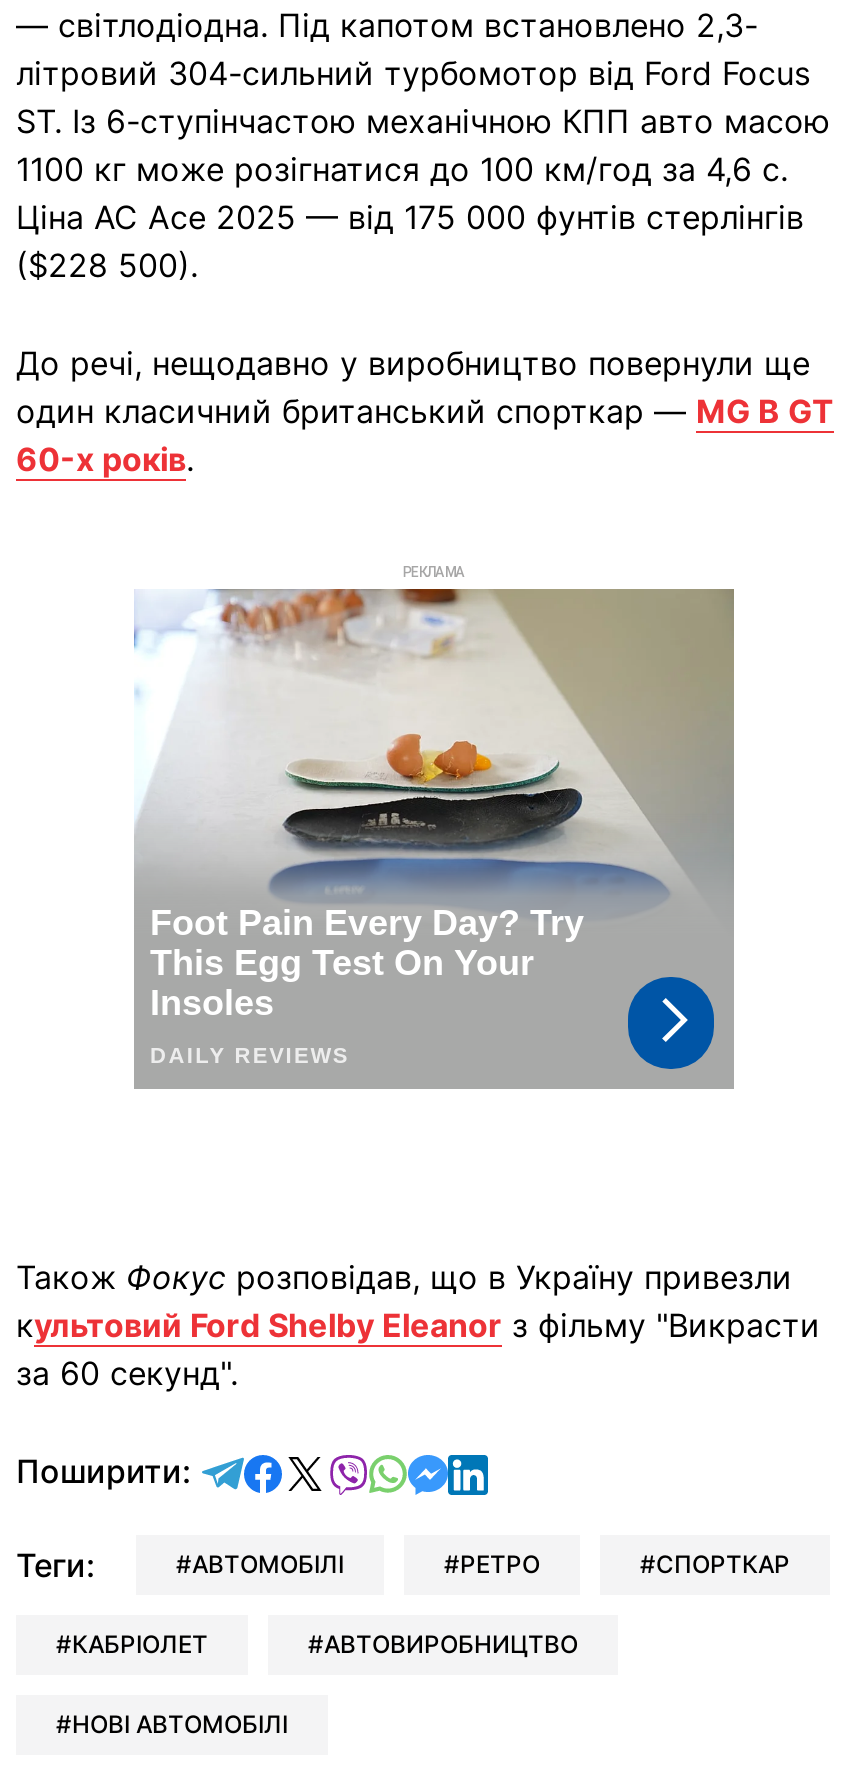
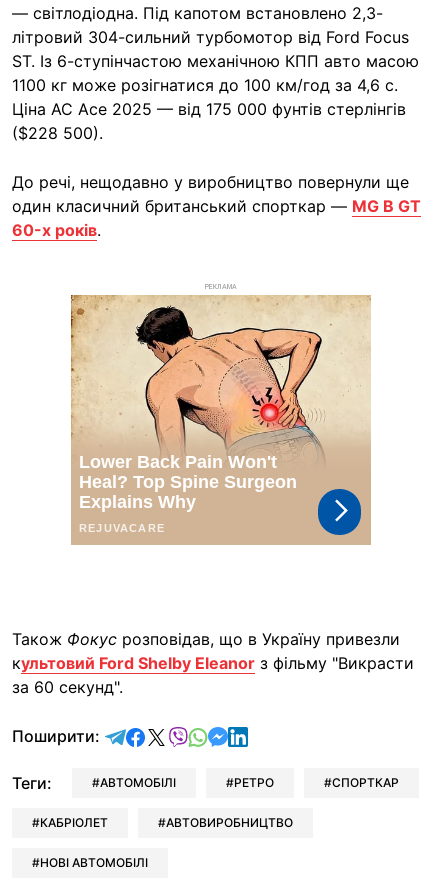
[132,588,734,1090] [image] -> [70,294,371,545] [image]

